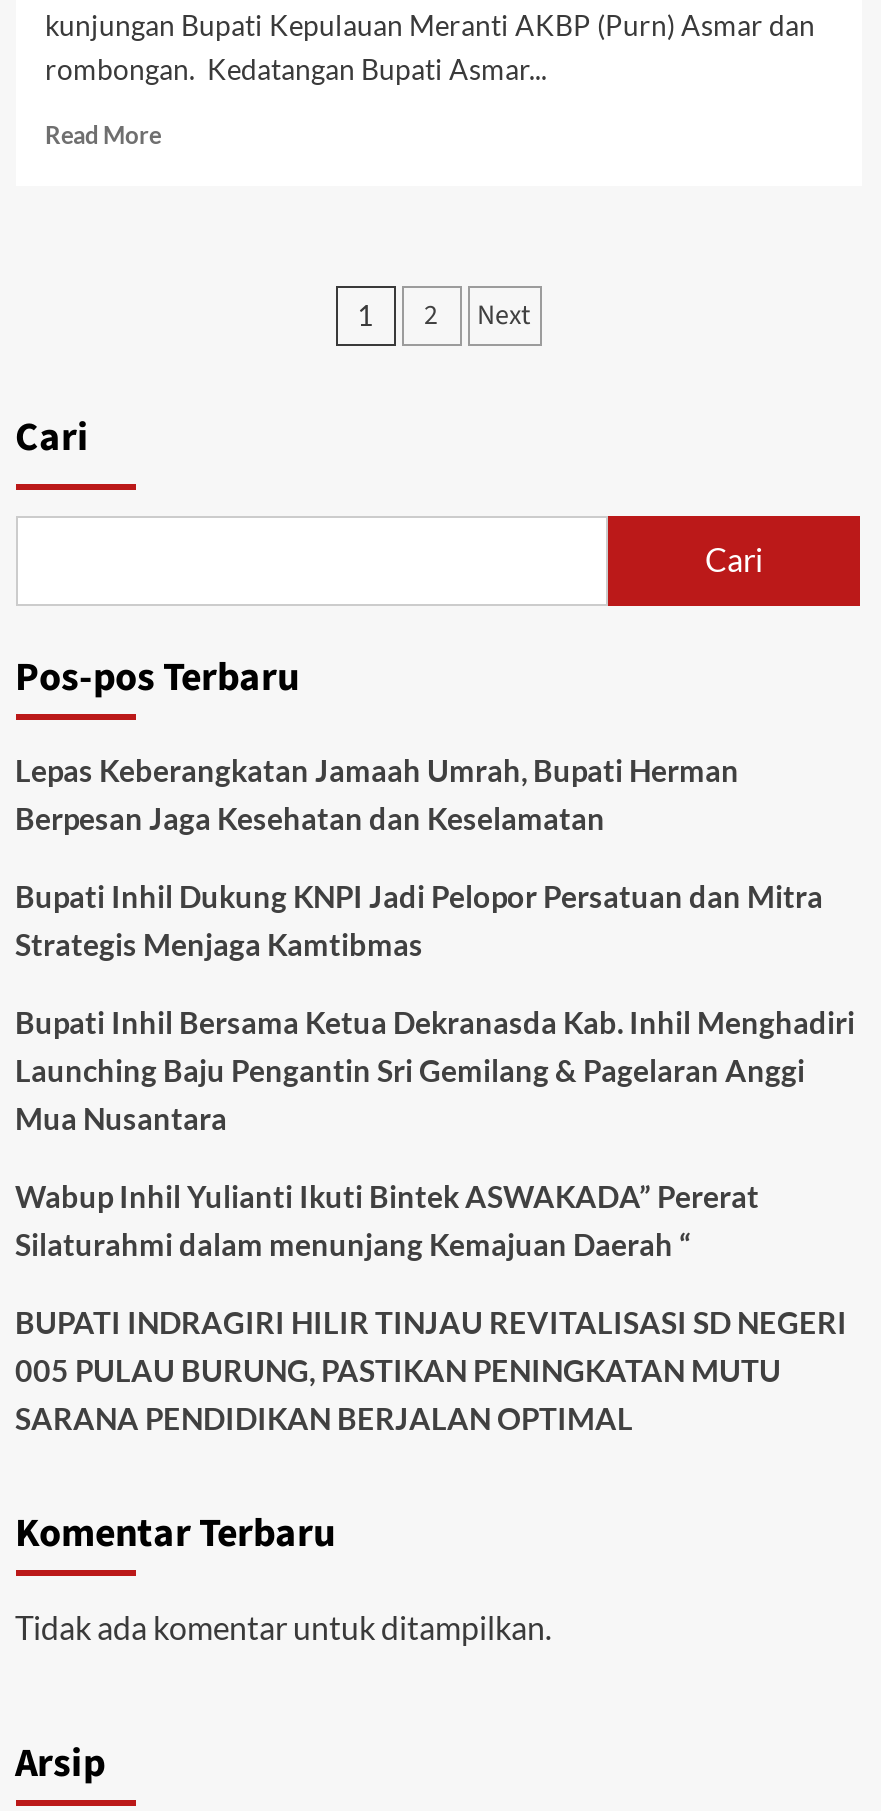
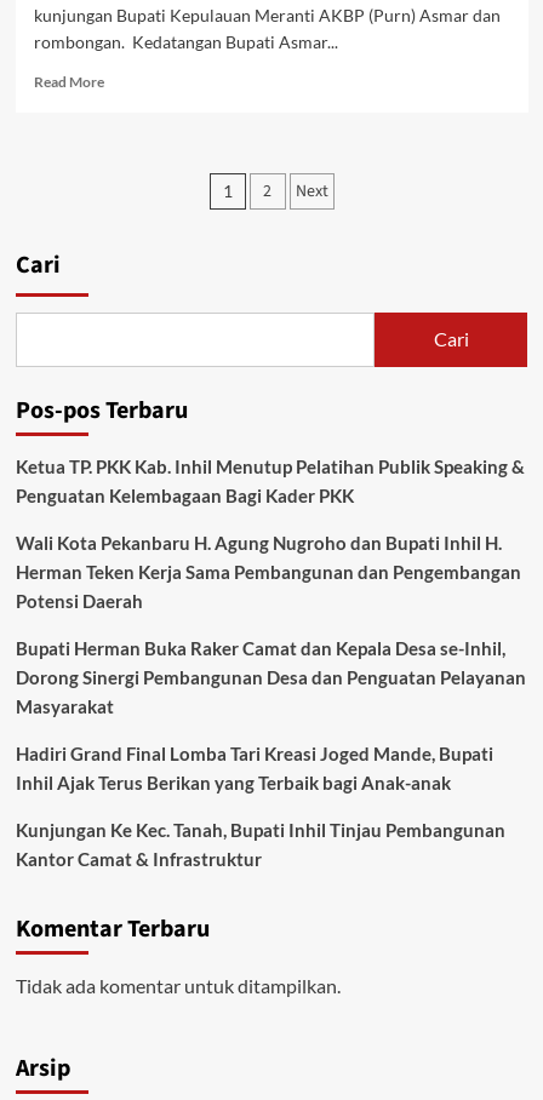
[15,752,739,836] Lepas Keberangkatan Jamaah Umrah, Bupati Herman | Berpesan Jaga Kesehatan dan Keselamatan -> [15,455,524,506] Ketua TP. PKK Kab. Inhil Menutup Pelatihan Publik Speaking & | Penguatan Kelembagaan Bagi Kader PKK
[15,878,823,962] Bupati Inhil Dukung KNPI Jadi Pelopor Persatuan dan Mitra | Strategis Menjaga Kamtibmas -> [15,532,521,612] Wali Kota Pekanbaru H. Agung Nugroho dan Bupati Inhil H. | Herman Teken Kerja Sama Pembangunan dan Pengembangan | Potensi Daerah
[15,1004,855,1136] Bupati Inhil Bersama Ketua Dekranasda Kab. Inhil Menghadiri | Launching Baju Pengantin Sri Gemilang & Pagelaran Anggi | Mua Nusantara -> [15,637,525,717] Bupati Herman Buka Raker Camat dan Kepala Desa se-Inhil, | Dorong Sinergi Pembangunan Desa dan Penguatan Pelayanan | Masyarakat
[15,1178,759,1262] Wabup Inhil Yulianti Ikuti Bintek ASWAKADA” Pererat | Silaturahmi dalam menunjang Kemajuan Daerah “ -> [15,742,493,793] Hadiri Grand Final Lomba Tari Kreasi Joged Mande, Bupati | Inhil Ajak Terus Berikan yang Terbaik bagi Anak-anak
[15,1304,847,1436] BUPATI INDRAGIRI HILIR TINJAU REVITALISASI SD NEGERI | 005 PULAU BURUNG, PASTIKAN PENINGKATAN MUTU | SARANA PENDIDIKAN BERJALAN OPTIMAL -> [15,819,505,870] Kunjungan Ke Kec. Tanah, Bupati Inhil Tinjau Pembangunan | Kantor Camat & Infrastruktur

